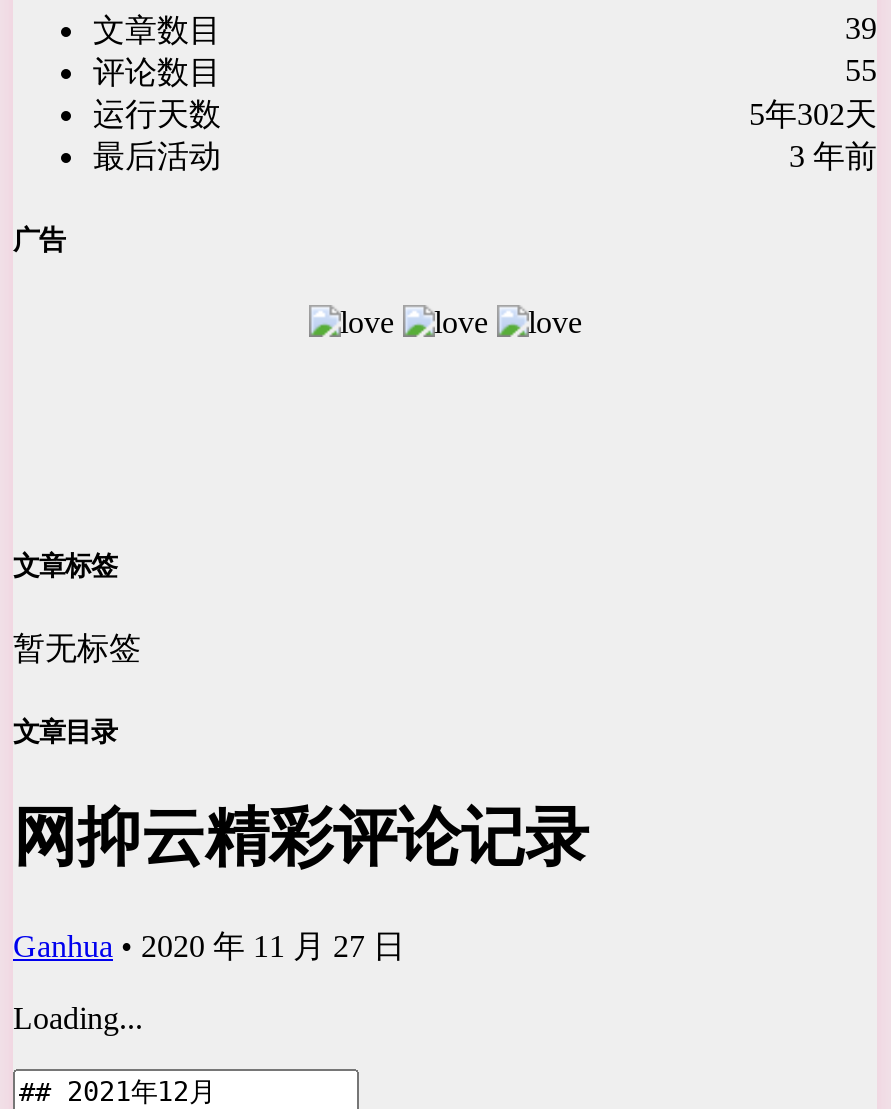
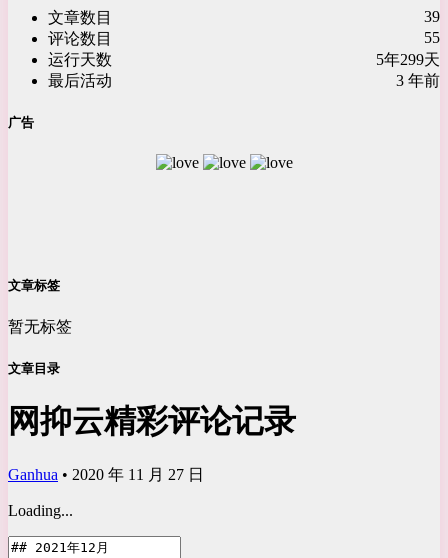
[749,98,877,132] 5年302天 -> [376,51,440,68] 5年299天

